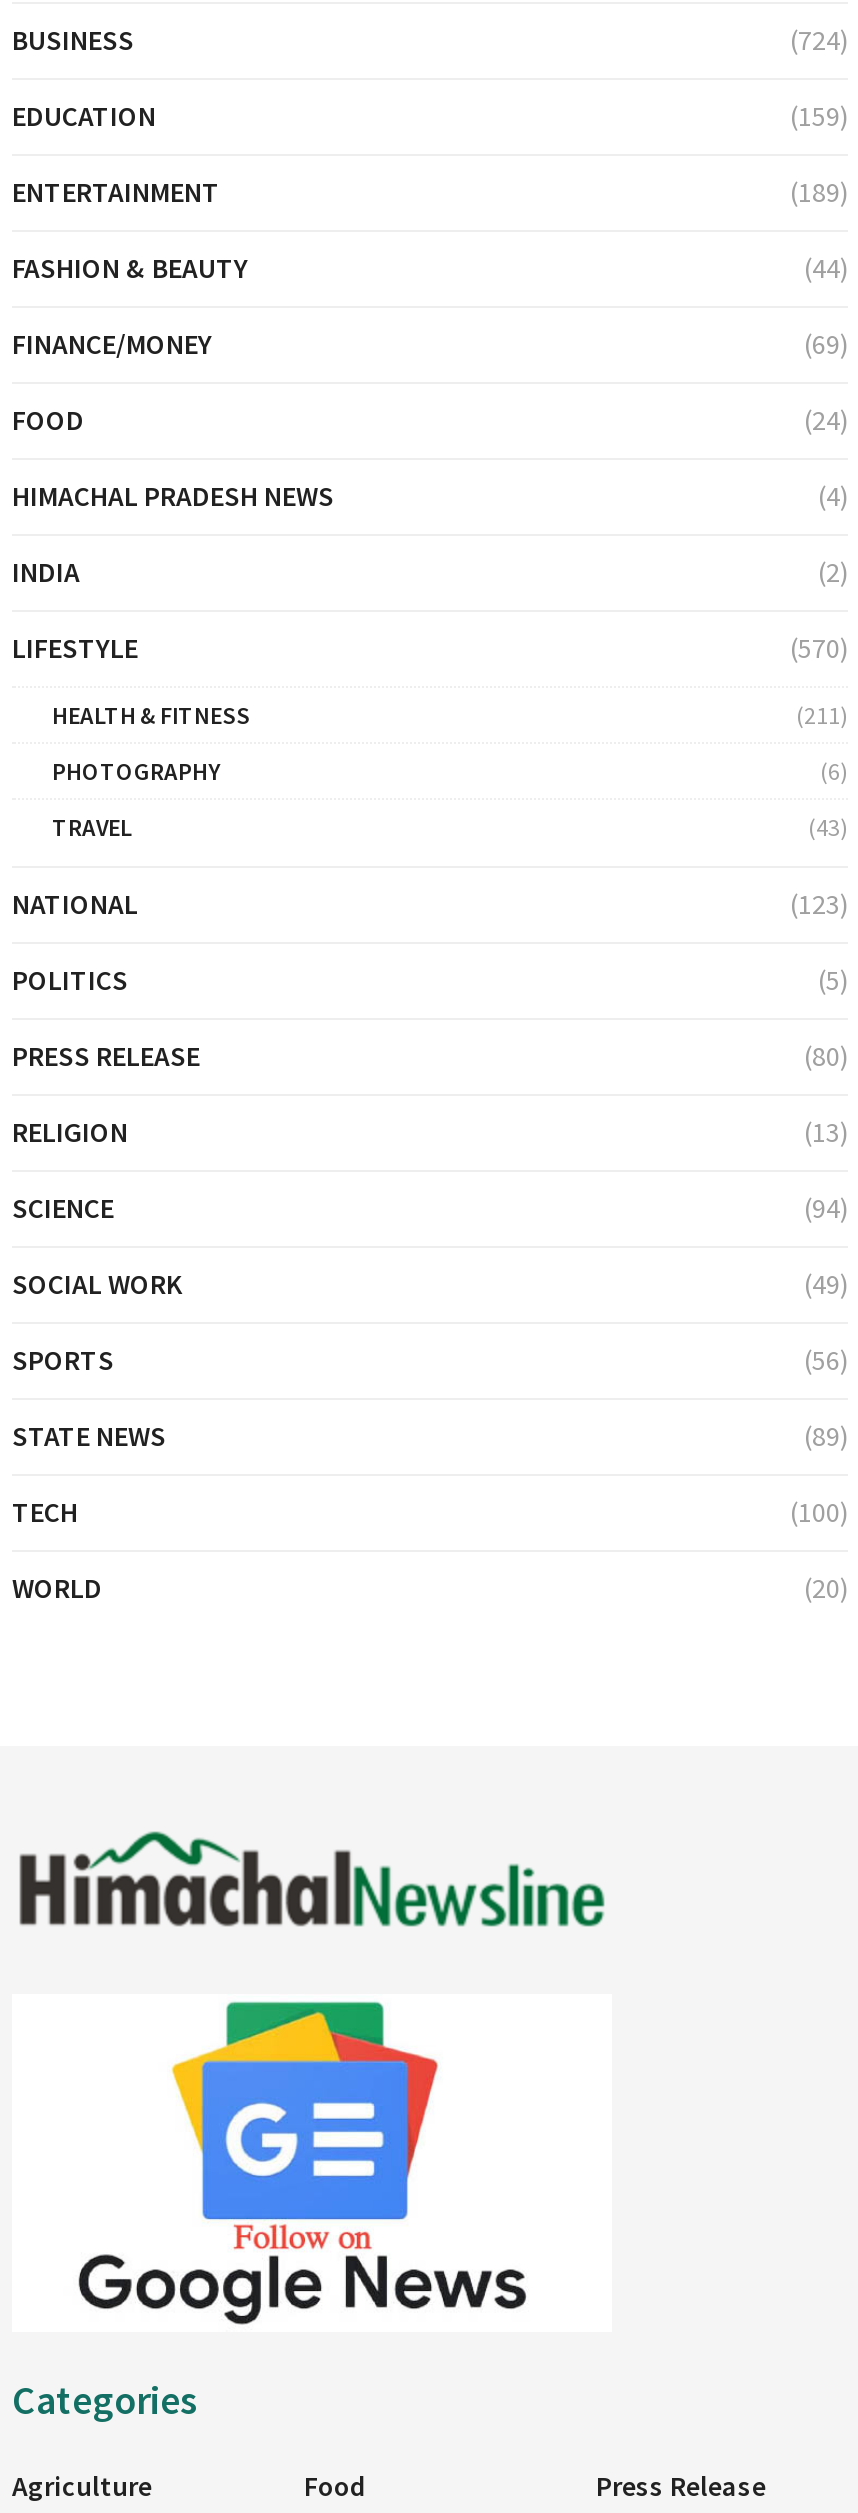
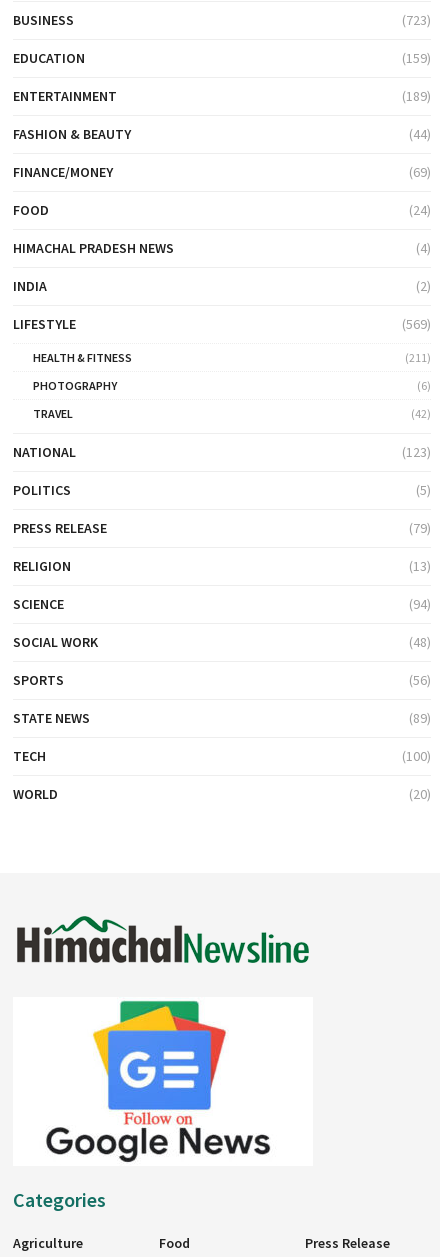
[790,22,848,58] (724) -> [402,11,431,29] (723)
[790,630,848,666] (570) -> [402,315,431,333] (569)
[808,812,848,842] (43) -> [411,406,431,421] (42)
[804,1038,848,1074] (80) -> [409,519,431,537] (79)
[804,1266,848,1302] (49) -> [409,633,431,651] (48)

